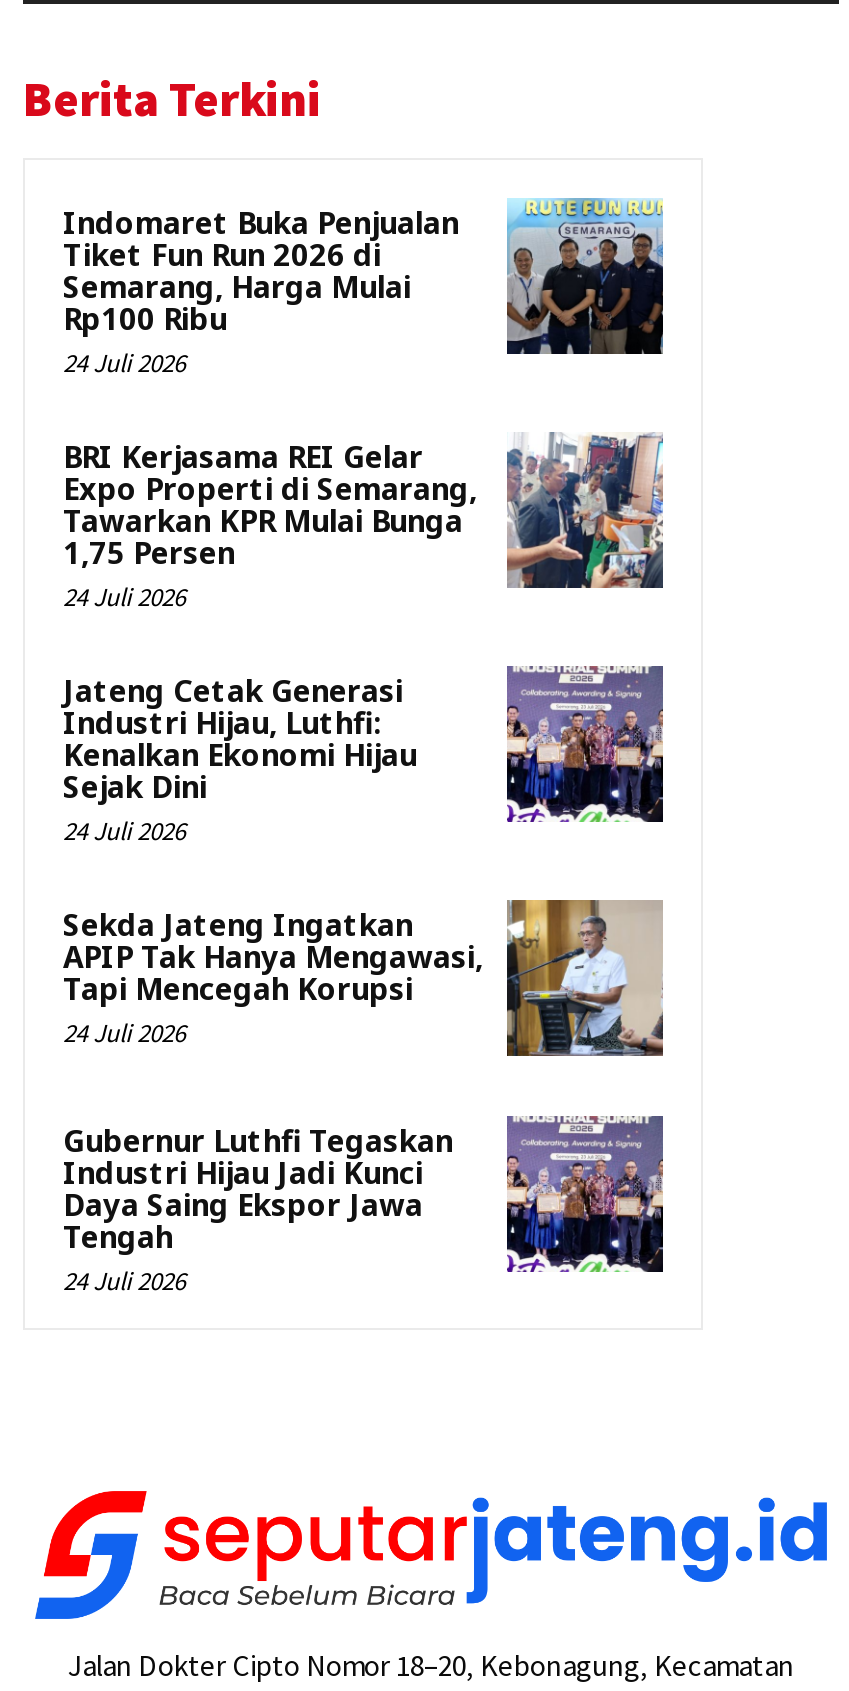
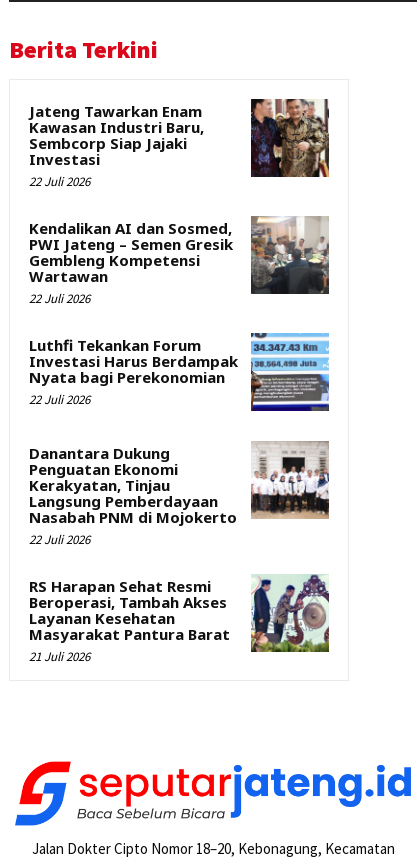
[63,201,459,379] Indomaret Buka Penjualan | Tiket Fun Run 2026 di | Semarang, Harga Mulai | Rp100 Ribu | 24 Juli 2026 -> [29,101,204,190] Jateng Tawarkan Enam | Kawasan Industri Baru, | Sembcorp Siap Jajaki | Investasi | 22 Juli 2026
[505,197,665,357] [image] -> [250,98,330,178] [image]
[63,431,663,613] [image] | BRI Kerjasama REI Gelar | Expo Properti di Semarang, | Tawarkan KPR Mulai Bunga | 1,75 Persen | 24 Juli 2026 -> [29,215,329,307] [image] | Kendalikan AI dan Sosmed, | PWI Jateng – Semen Gresik | Gembleng Kompetensi | Wartawan | 22 Juli 2026
[63,669,417,847] Jateng Cetak Generasi | Industri Hijau, Luthfi: | Kenalkan Ekonomi Hijau | Sejak Dini | 24 Juli 2026 -> [29,335,238,408] Luthfi Tekankan Forum | Investasi Harus Berdampak | Nyata bagi Perekonomian | 22 Juli 2026
[505,665,665,823] [image] -> [250,332,330,412] [image]
[63,881,665,1059] [image] | Sekda Jateng Ingatkan | APIP Tak Hanya Mengawasi, | Tapi Mencegah Korupsi | 24 Juli 2026 -> [29,440,330,548] [image] | Danantara Dukung | Penguatan Ekonomi | Kerakyatan, Tinjau | Langsung Pemberdayaan | Nasabah PNM di Mojokerto | 22 Juli 2026
[63,1115,665,1297] [image] | Gubernur Luthfi Tegaskan | Industri Hijau Jadi Kunci | Daya Saing Ekspor Jawa | Tengah | 24 Juli 2026 -> [29,574,330,665] [image] | RS Harapan Sehat Resmi | Beroperasi, Tambah Akses | Layanan Kesehatan | Masyarakat Pantura Barat | 21 Juli 2026

